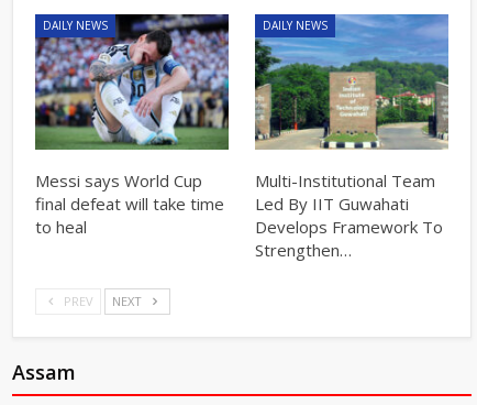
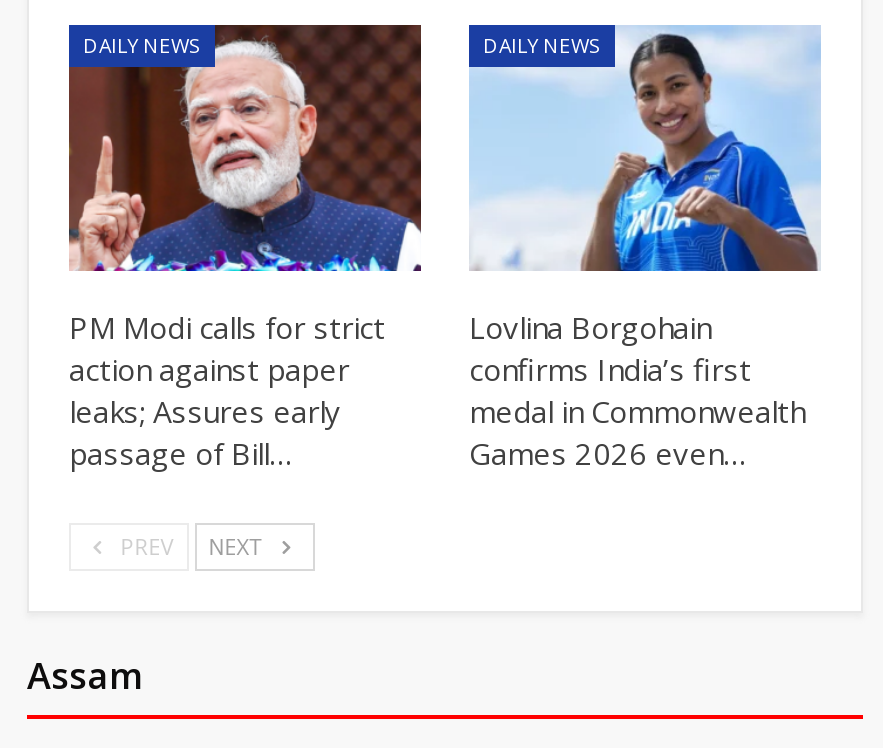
[34,13,230,238] [image] | Messi says World Cup | final defeat will take time | to heal -> [67,23,423,473] [image] | PM Modi calls for strict | action against paper | leaks; Assures early | passage of Bill…
[254,14,450,261] [image] | Multi-Institutional Team | Led By IIT Guwahati | Develops Framework To | Strengthen… -> [469,27,821,473] [image] | Lovlina Borgohain | confirms India’s first | medal in Commonwealth | Games 2026 even…

